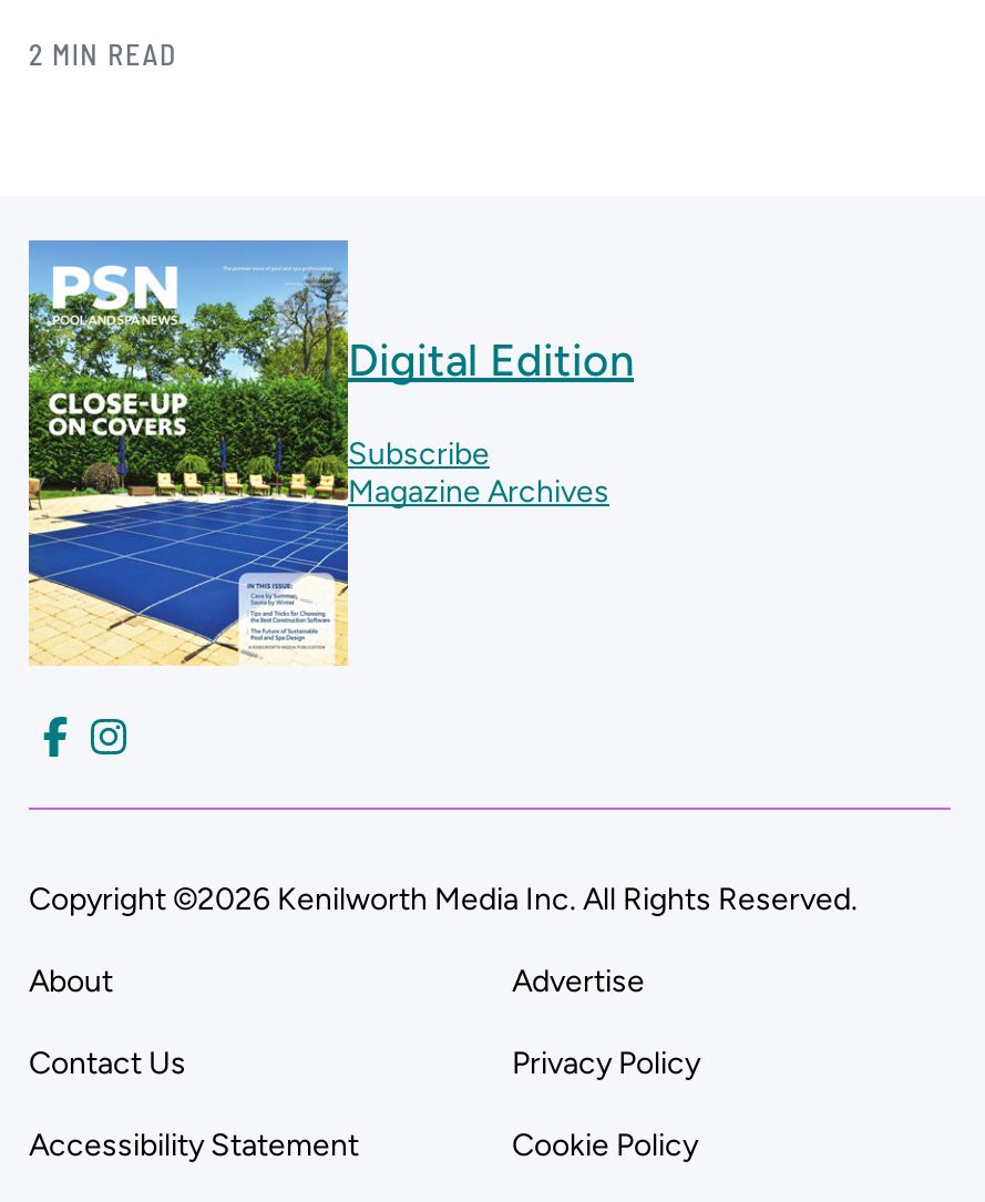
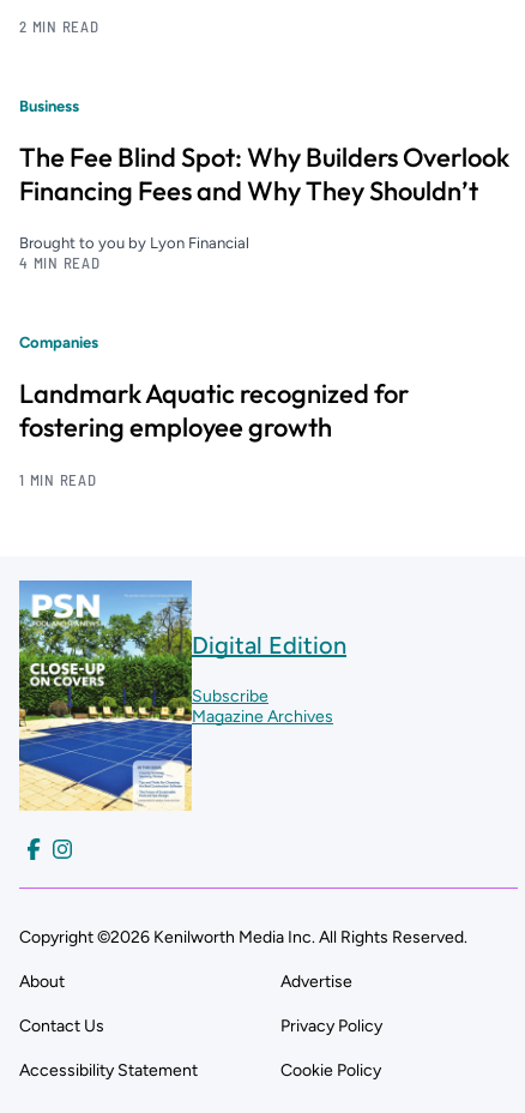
none -> [19,98,509,273] Business | The Fee Blind Spot: Why Builders Overlook | Financing Fees and Why They Shouldn’t | Brought to you by Lyon Financial | 4 MIN READ
none -> [19,334,409,490] Companies | Landmark Aquatic recognized for | fostering employee growth | 1 MIN READ

